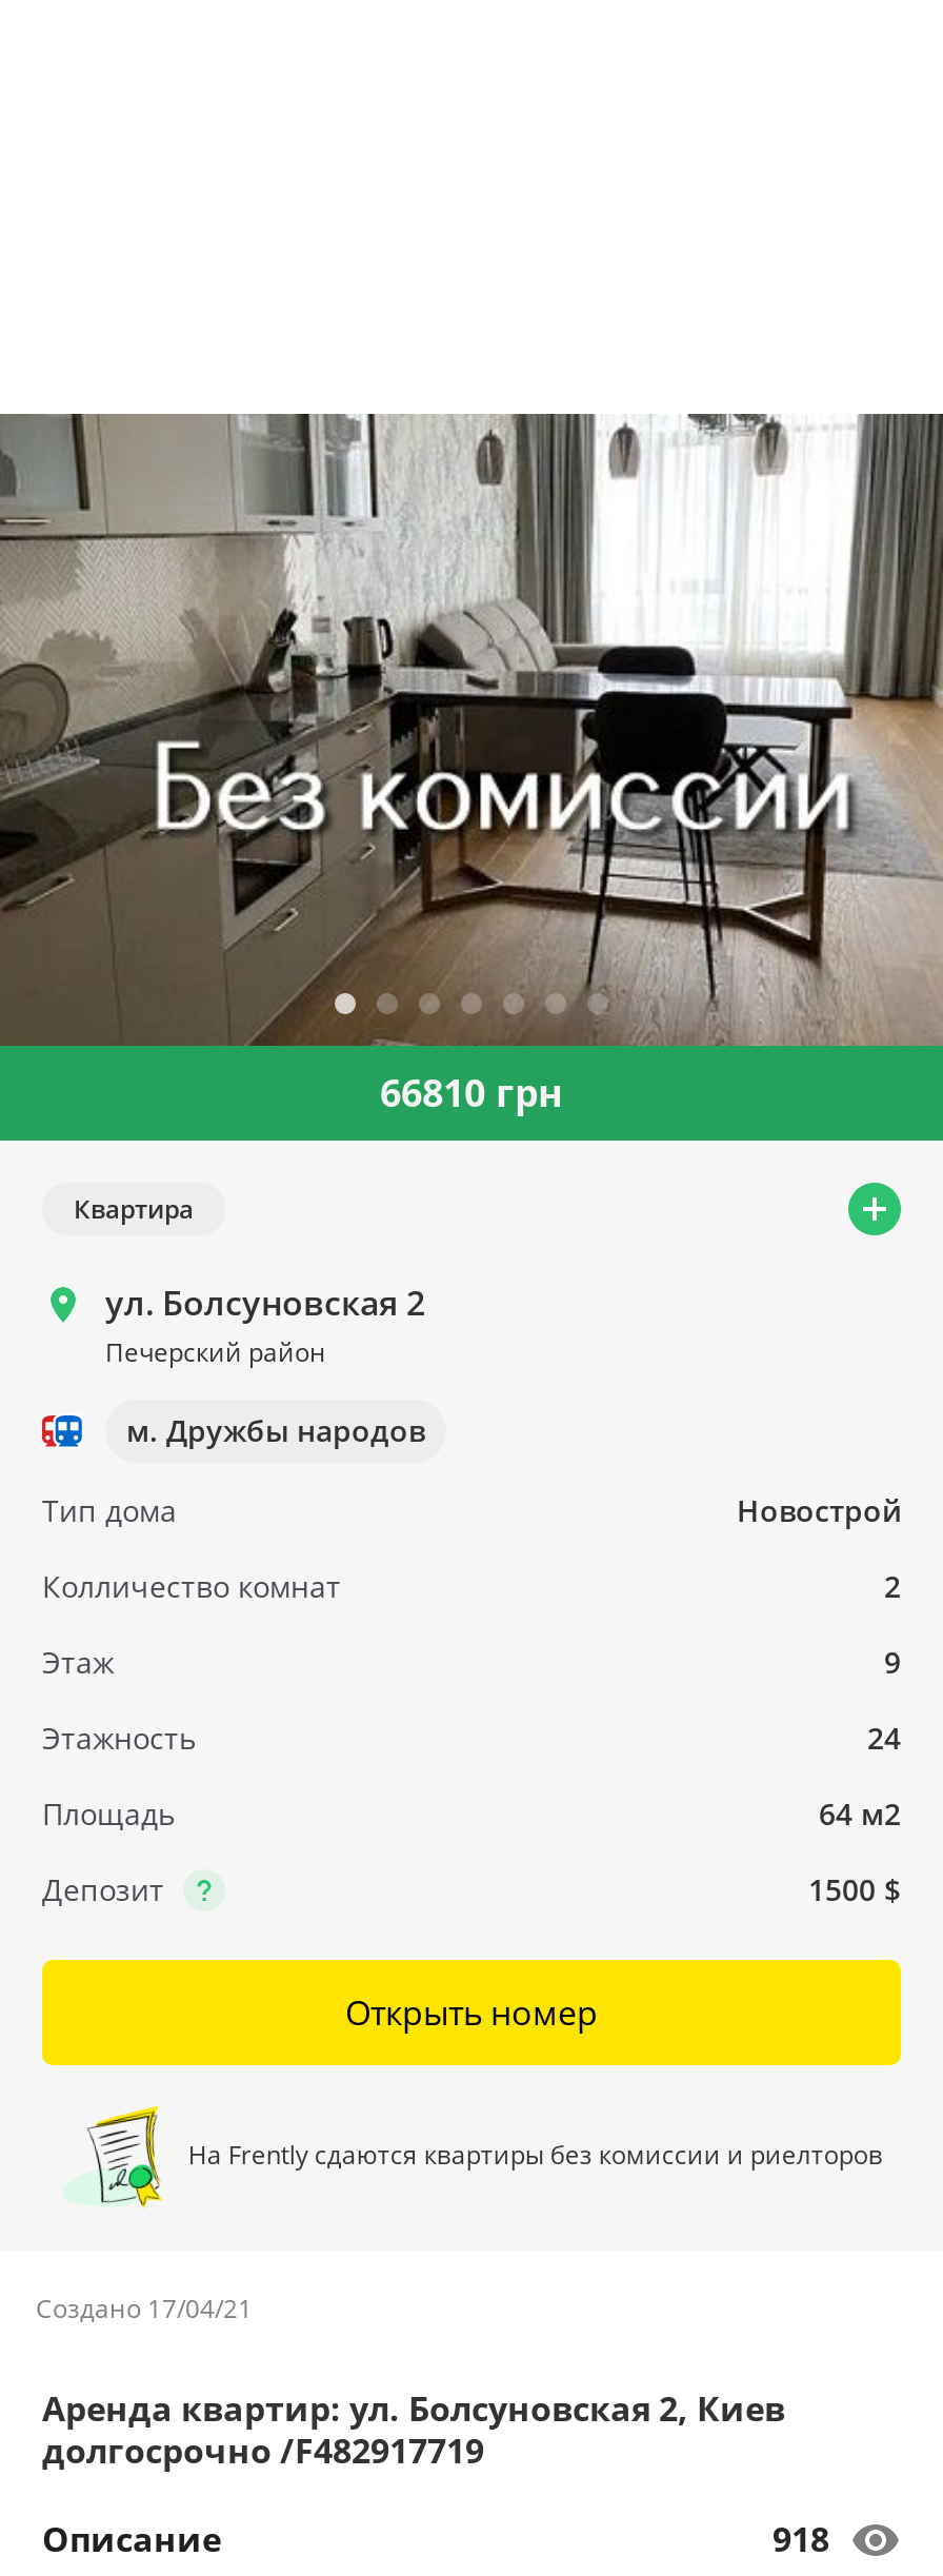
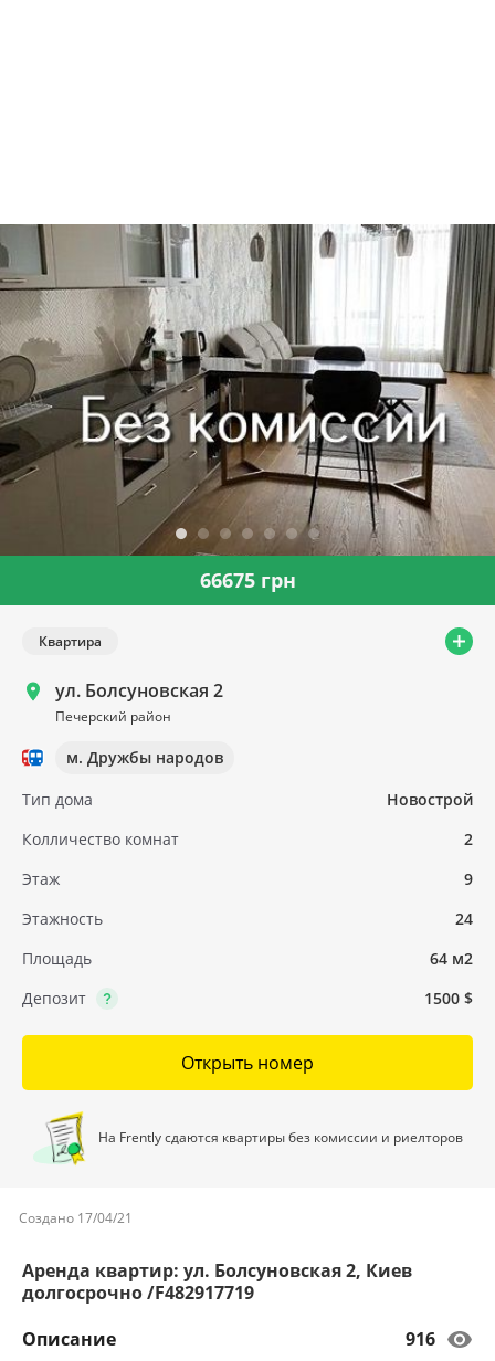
[380,1067,563,1117] 66810 грн -> [199,567,296,593] 66675 грн
[773,2516,829,2562] 918 -> [406,1327,435,1351] 916

